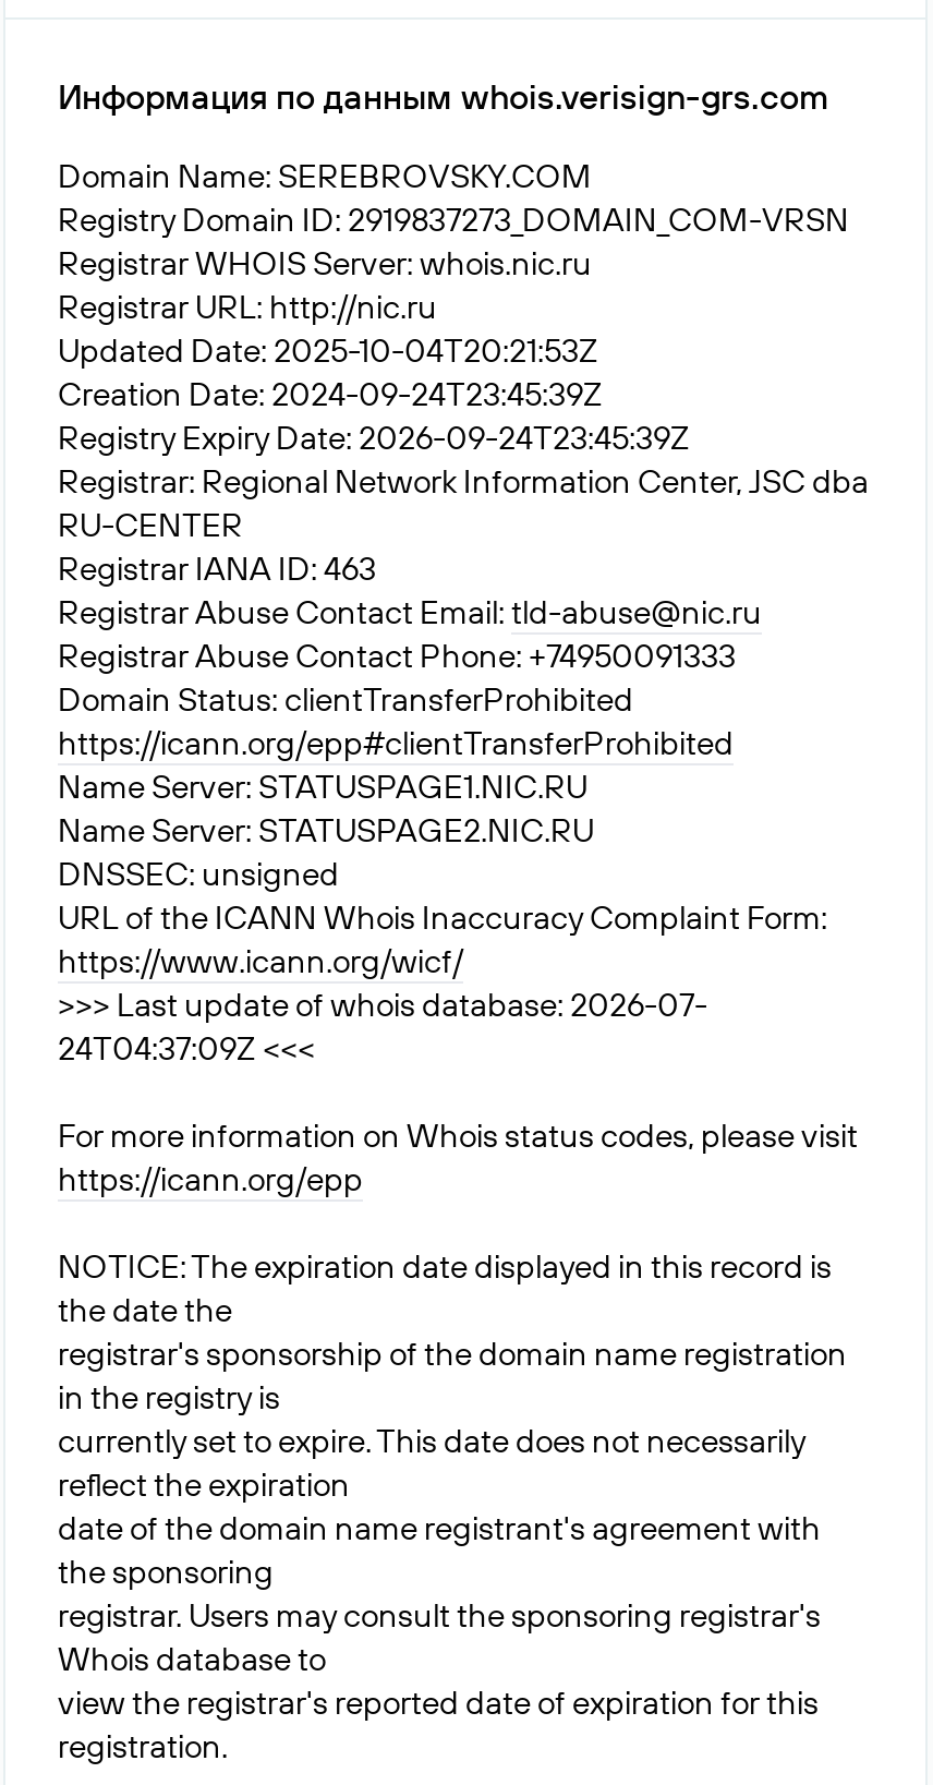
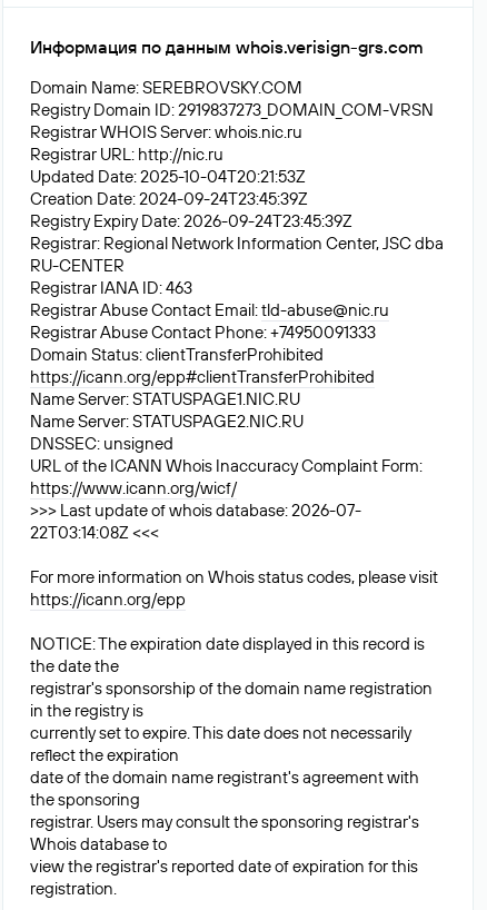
[58,1027,315,1069] 24T04:37:09Z <<< -> [30,522,159,543] 22T03:14:08Z <<<

